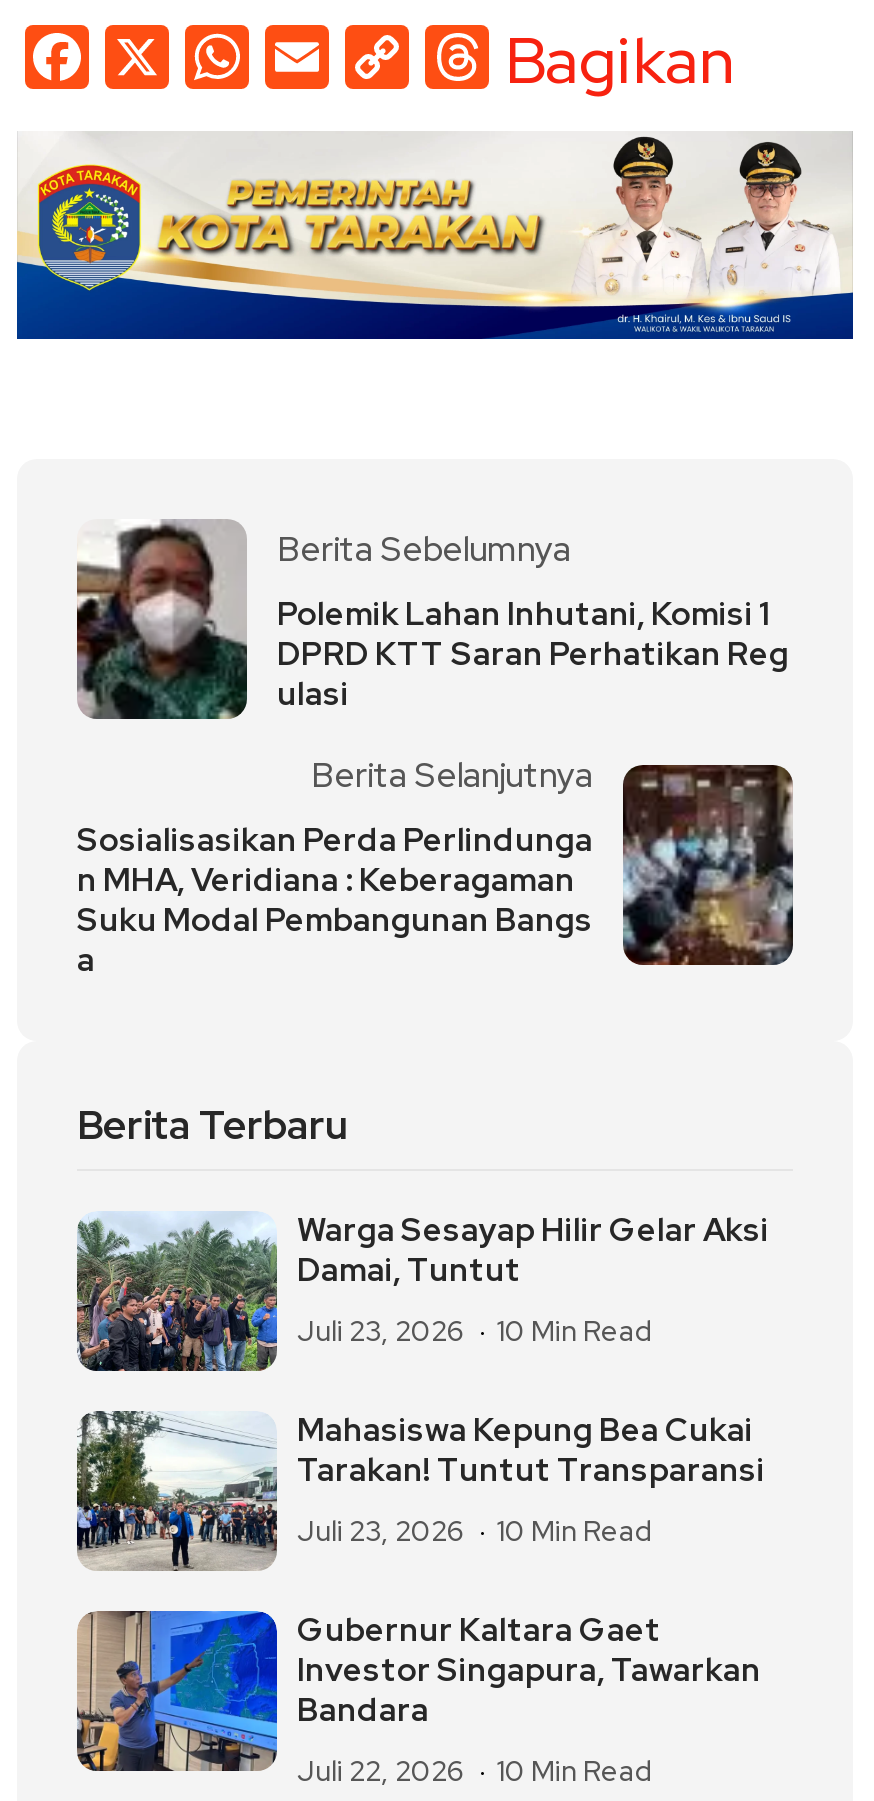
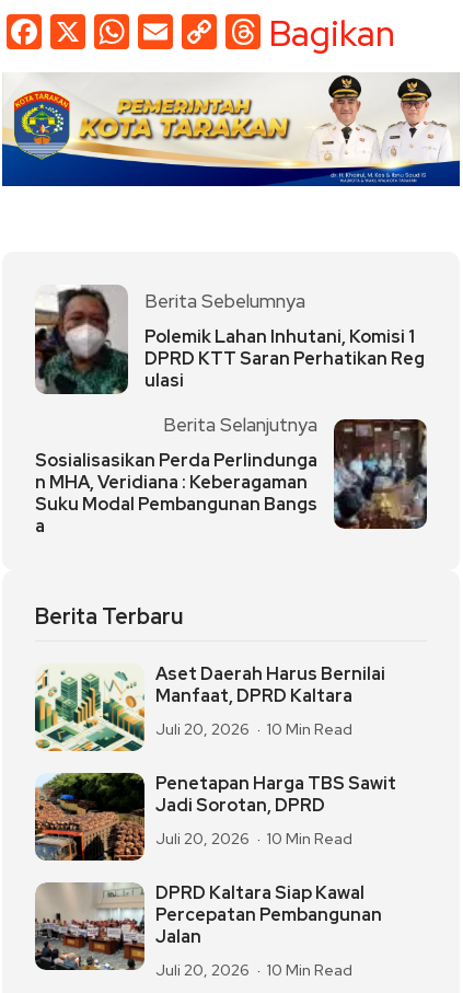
[75,1209,769,1373] [image] | Warga Sesayap Hilir Gelar Aksi | Damai, Tuntut -> [34,662,385,752] [image] | Aset Daerah Harus Bernilai | Manfaat, DPRD Kaltara
[297,1313,653,1349] Juli 23, 2026 10 Min Read -> [155,719,352,739] Juli 20, 2026 10 Min Read
[75,1409,765,1571] [image] | Mahasiswa Kepung Bea Cukai | Tarakan! Tuntut Transparansi -> [34,772,396,861] [image] | Penetapan Harga TBS Sawit | Jadi Sorotan, DPRD
[297,1513,653,1549] Juli 23, 2026 10 Min Read -> [155,829,352,849] Juli 20, 2026 10 Min Read
[77,1609,761,1773] [image] | Gubernur Kaltara Gaet | Investor Singapura, Tawarkan | Bandara -> [35,881,382,971] [image] | DPRD Kaltara Siap Kawal | Percepatan Pembangunan | Jalan
[297,1753,653,1789] Juli 22, 2026 10 Min Read -> [155,960,352,980] Juli 20, 2026 10 Min Read

